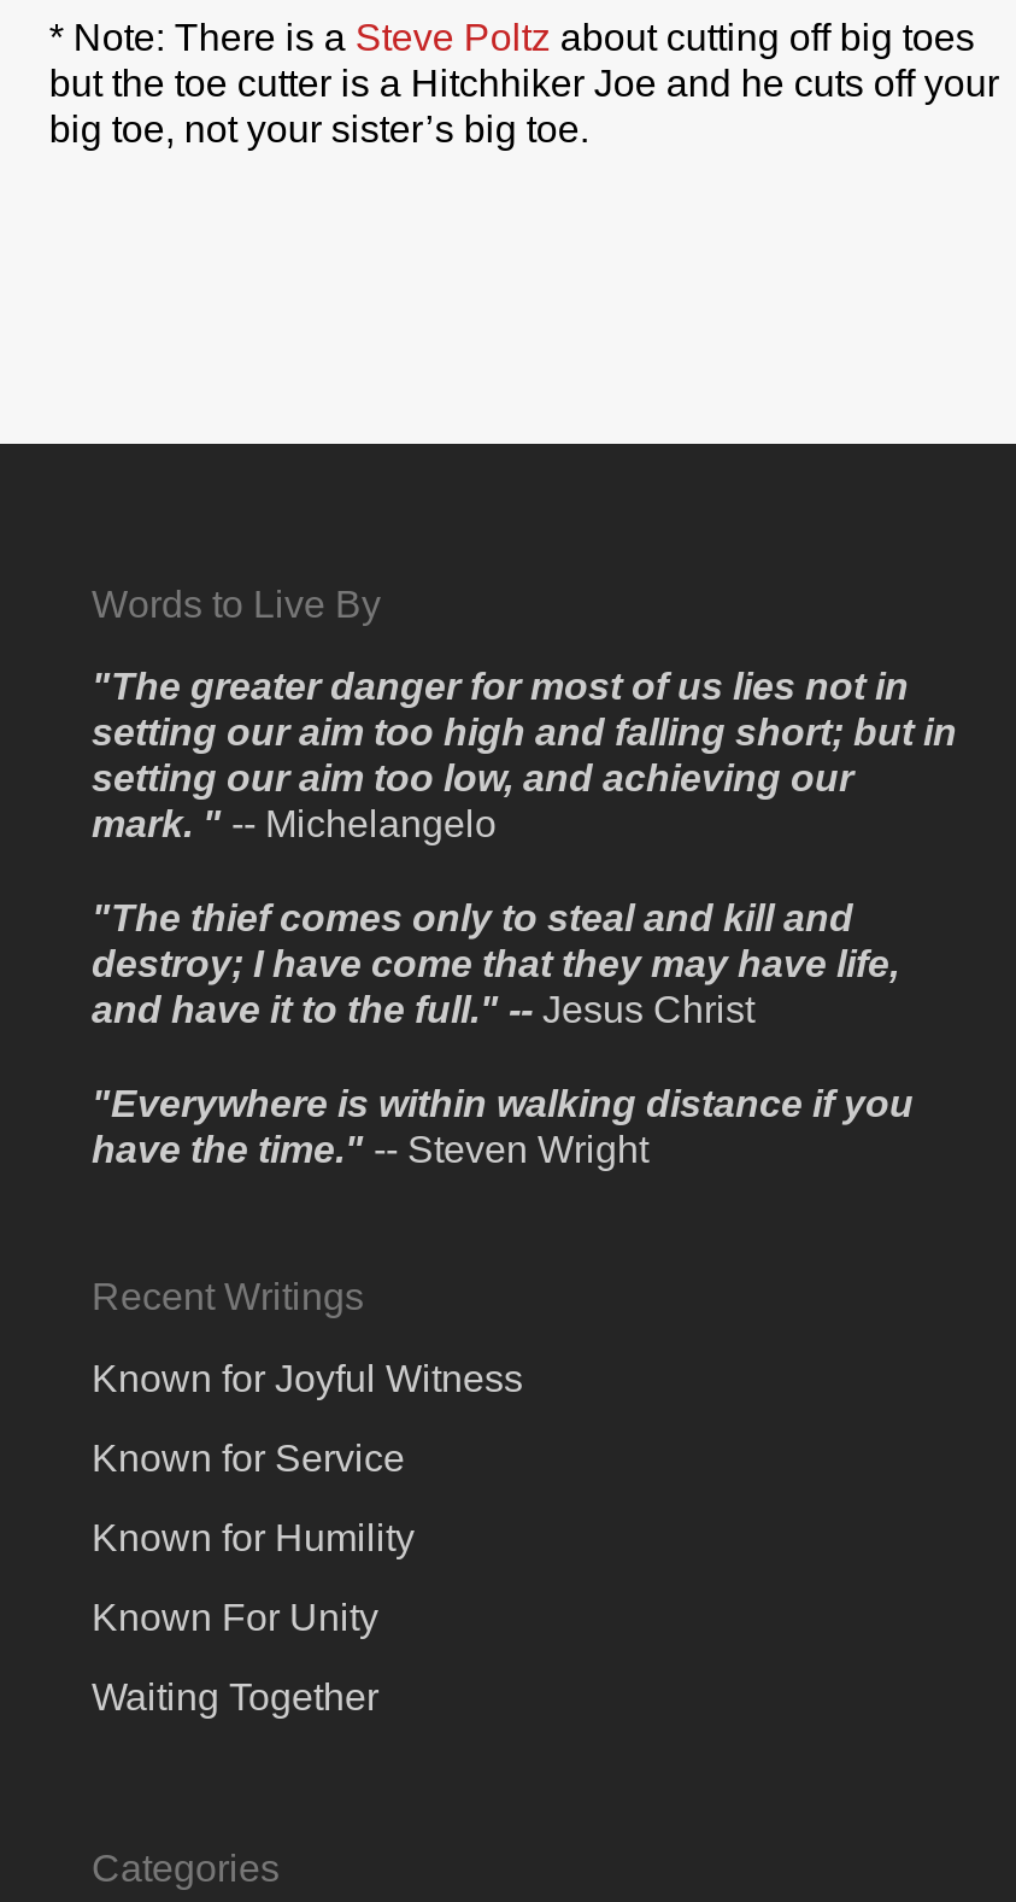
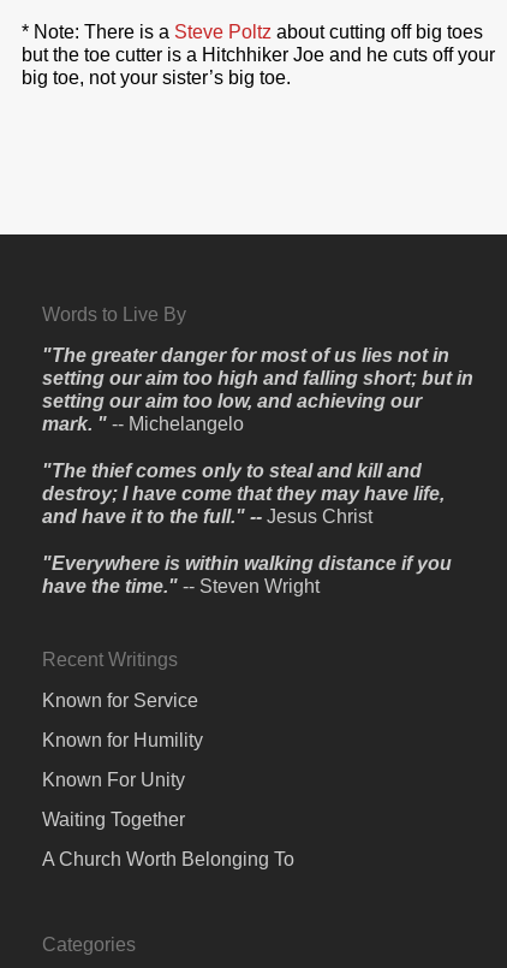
[92,1358,523,1399] Known for Joyful Witness -> none
moved [92,1438,415,1717] -> [43,690,204,830]: Known for Service | Known for Humility | Known For Unity | Waiting Together
none -> [43,849,295,869] A Church Worth Belonging To

